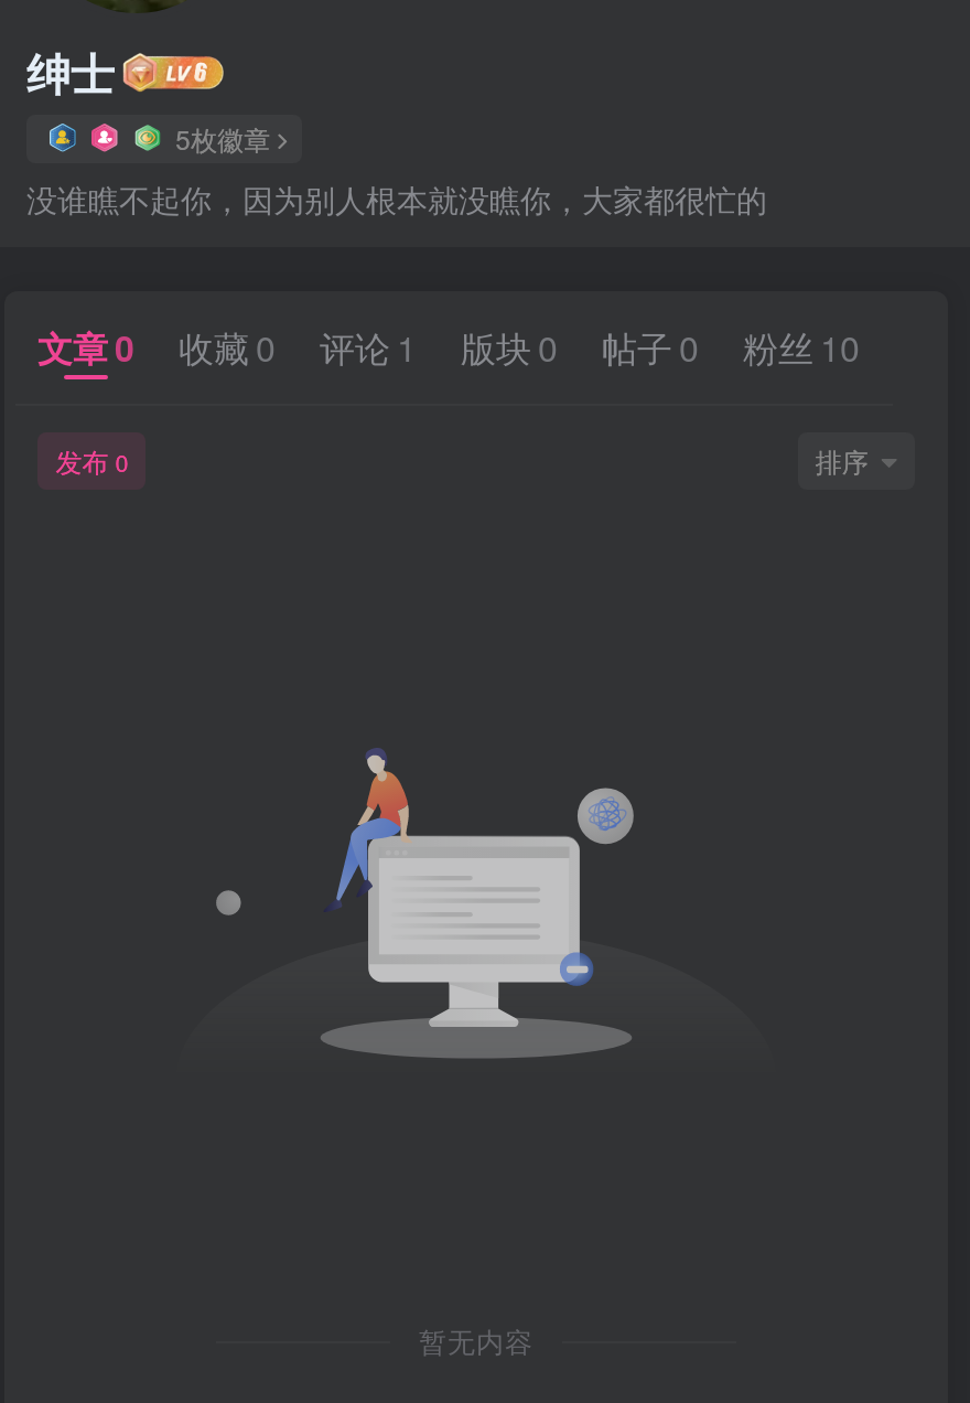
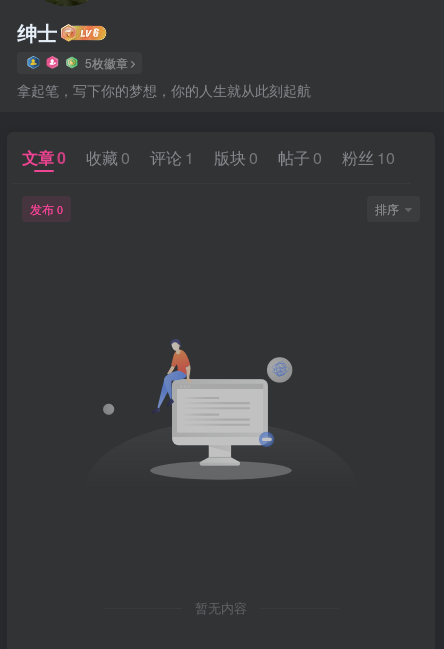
[26,176,767,220] 没谁瞧不起你，因为别人根本就没瞧你，大家都很忙的 -> [17,80,311,100] 拿起笔，写下你的梦想，你的人生就从此刻起航

